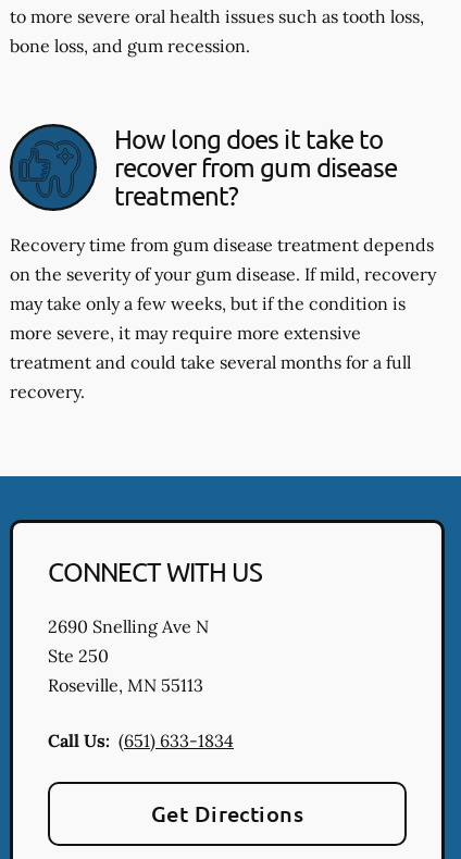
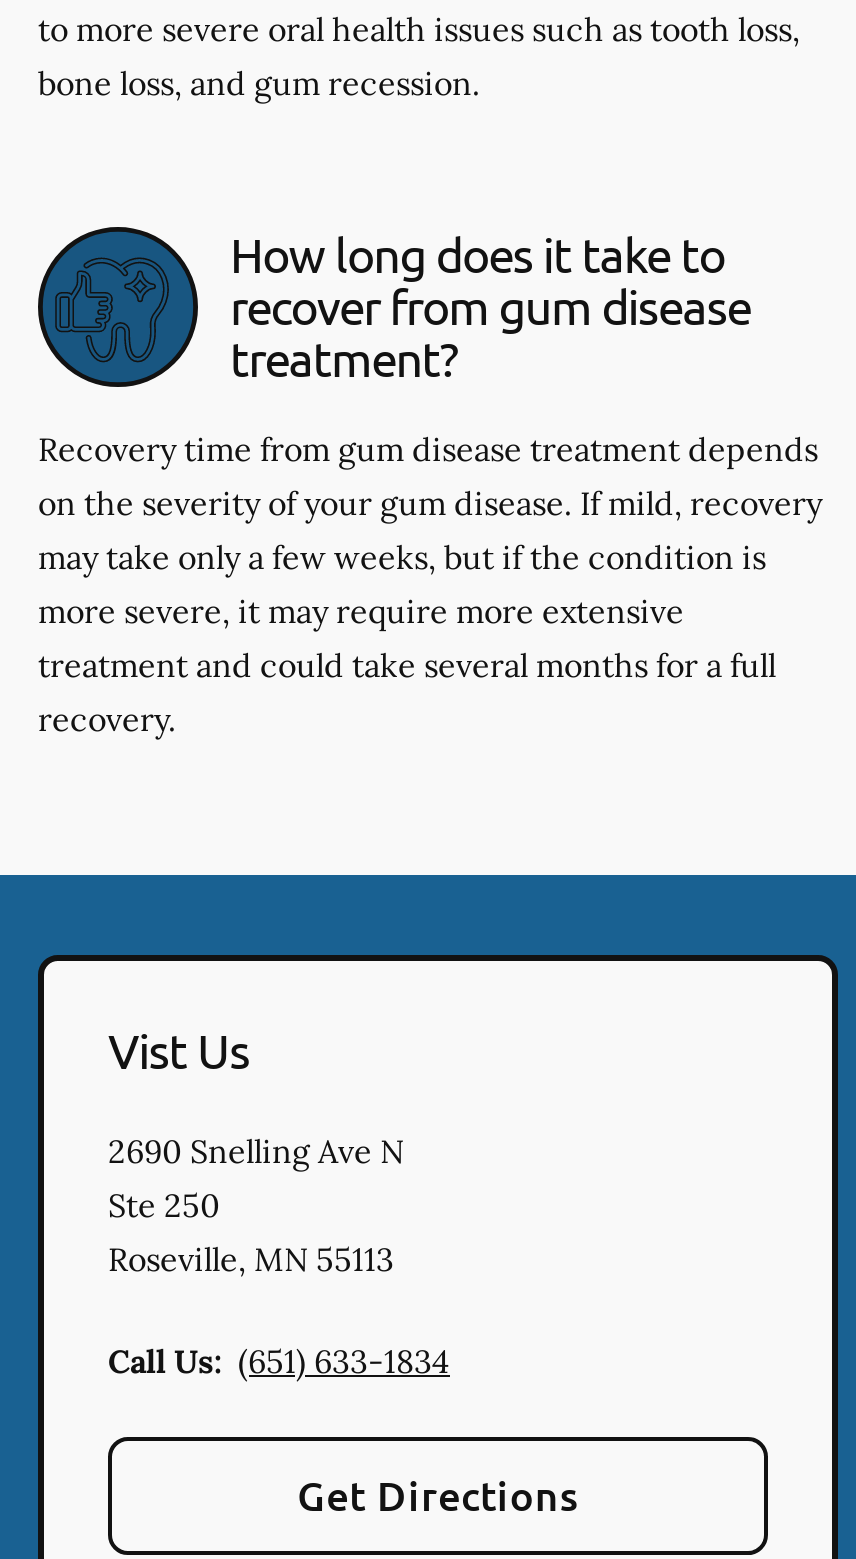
[48,556,263,587] CONNECT WITH US -> [108,1021,249,1079] Vist Us

